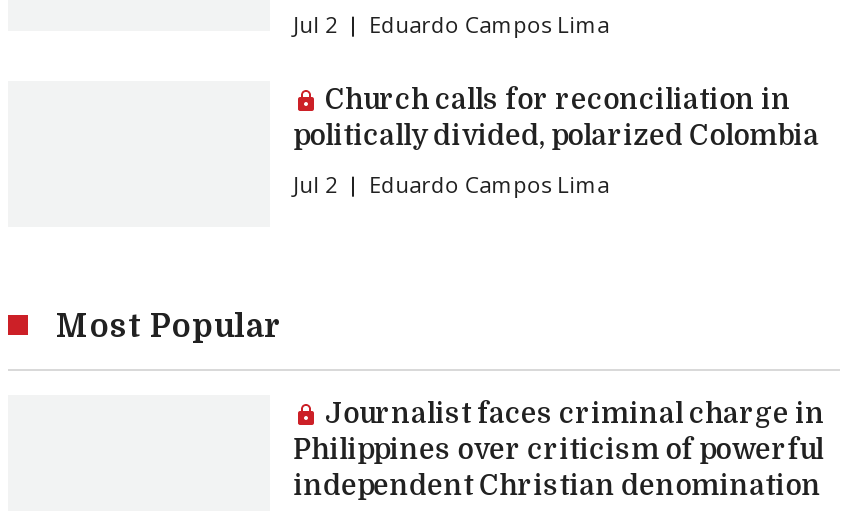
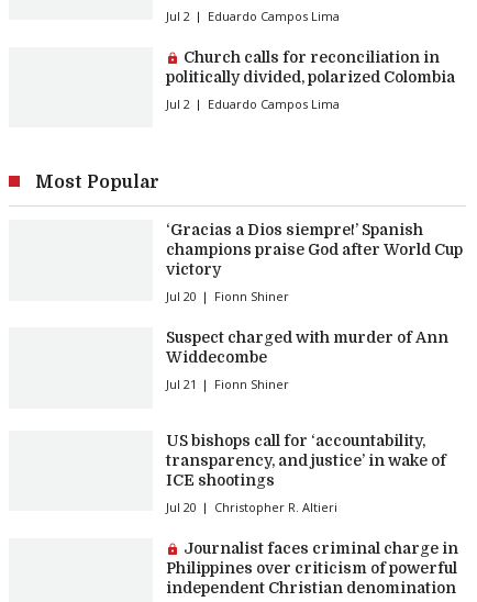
none -> [166,221,462,515] ‘Gracias a Dios siempre!’ Spanish | champions praise God after World Cup | victory | Jul 20 | Fionn Shiner | Suspect charged with murder of Ann | Widdecombe | Jul 21 | Fionn Shiner | US bishops call for ‘accountability, | transparency, and justice’ in wake of | ICE shootings | Jul 20 | Christopher R. Altieri

